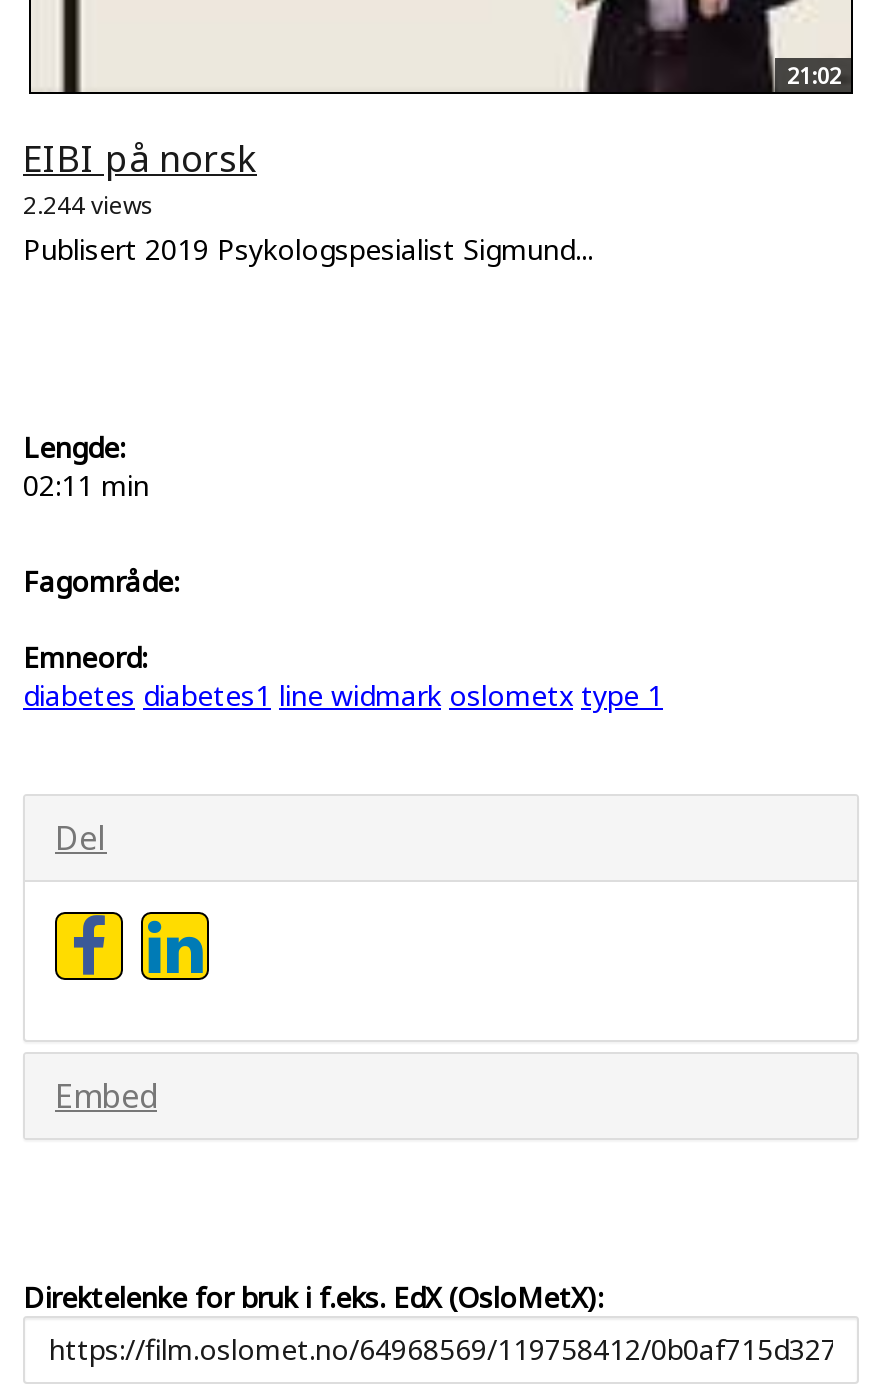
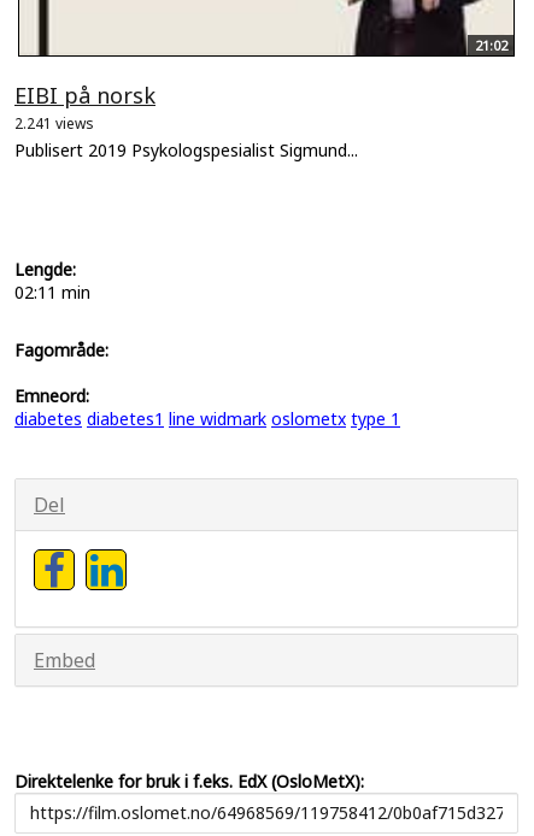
[23,187,155,221] 2.244 views -> [14,113,94,133] 2.241 views

